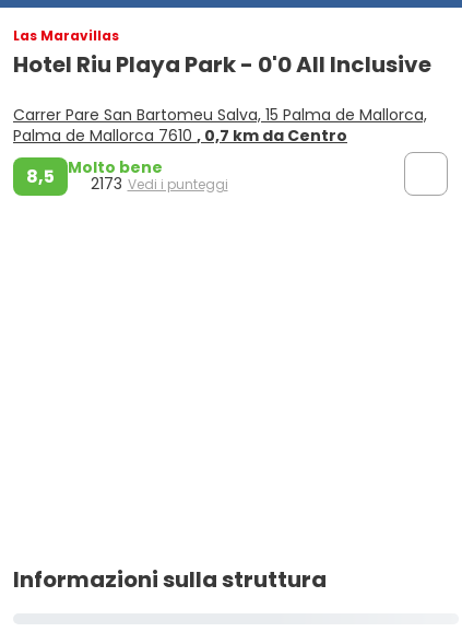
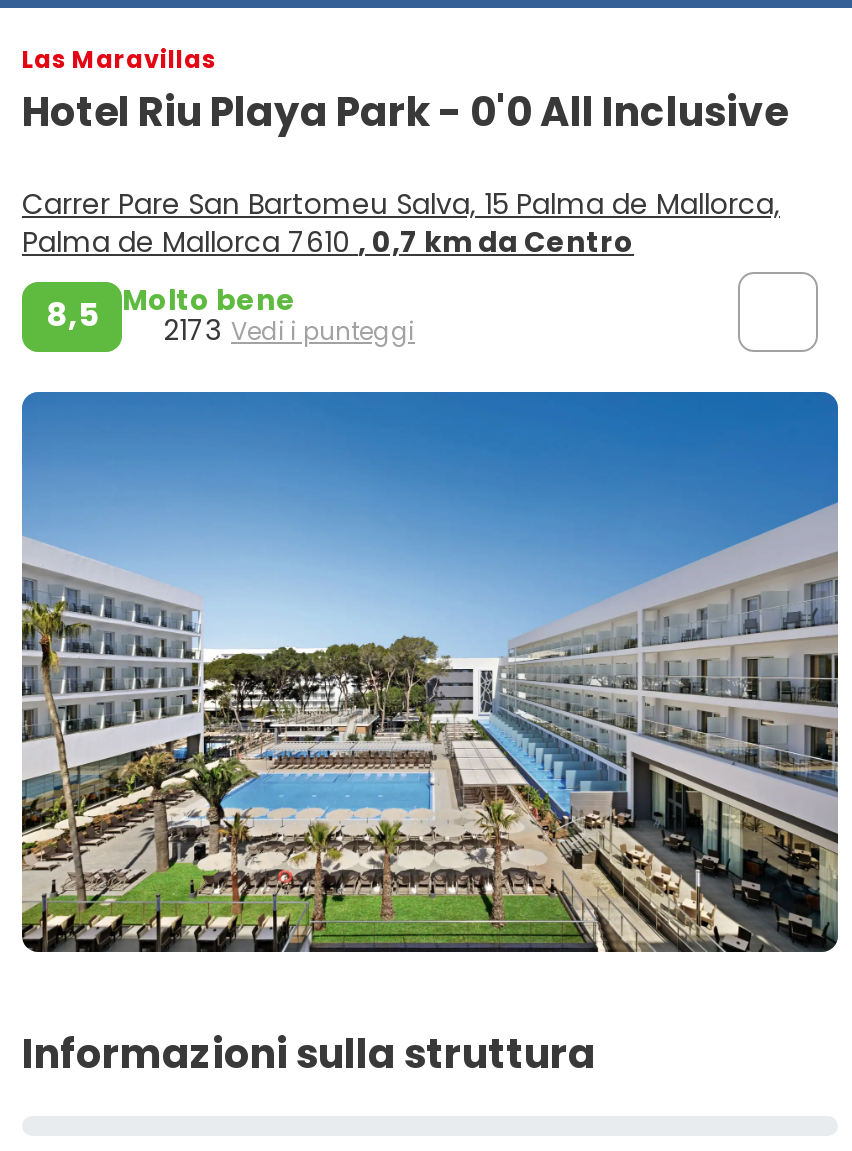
none -> [20,390,840,954] [image]

